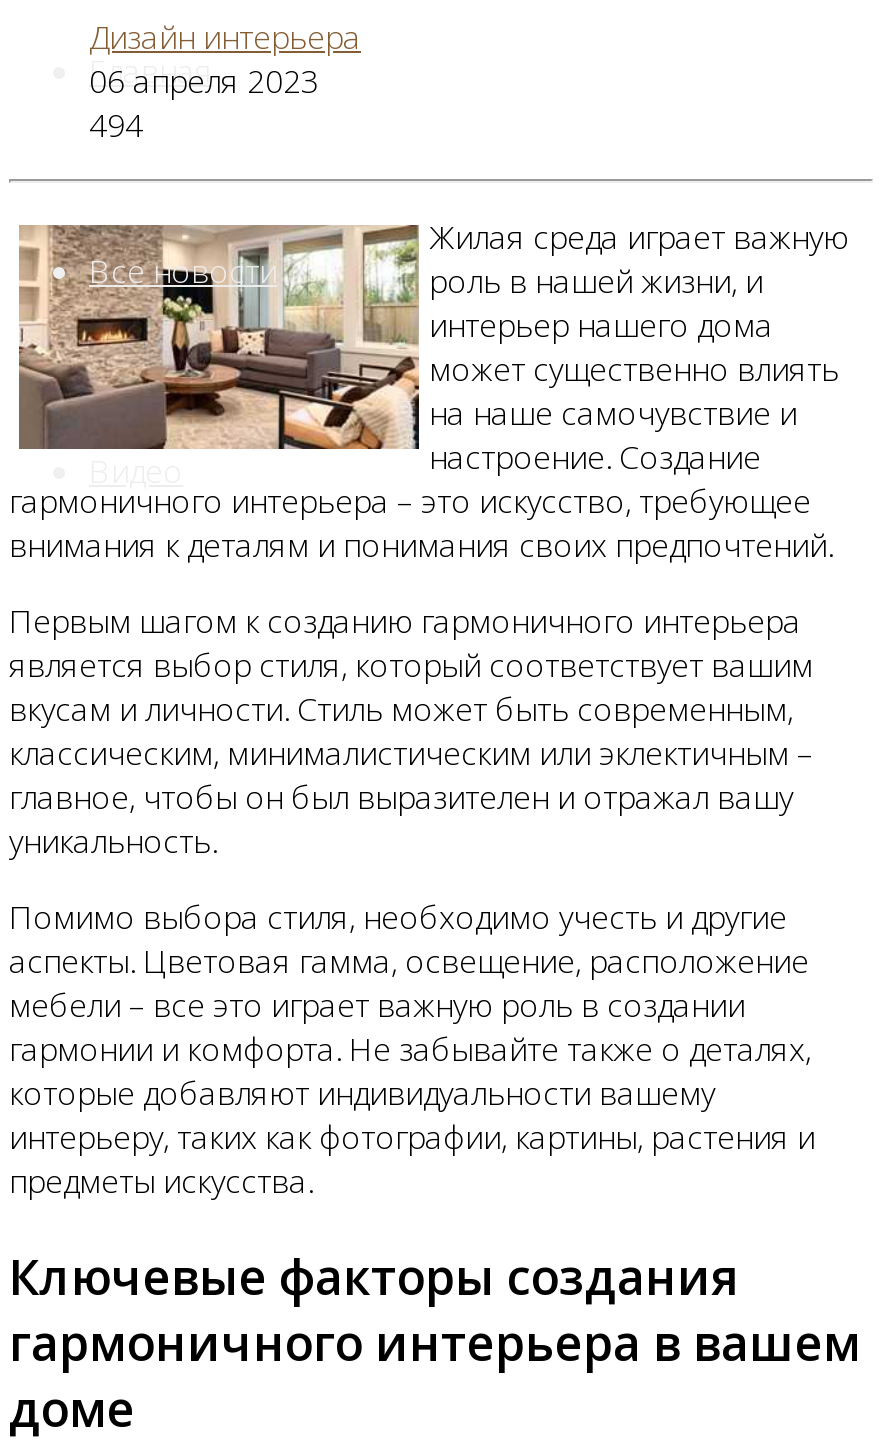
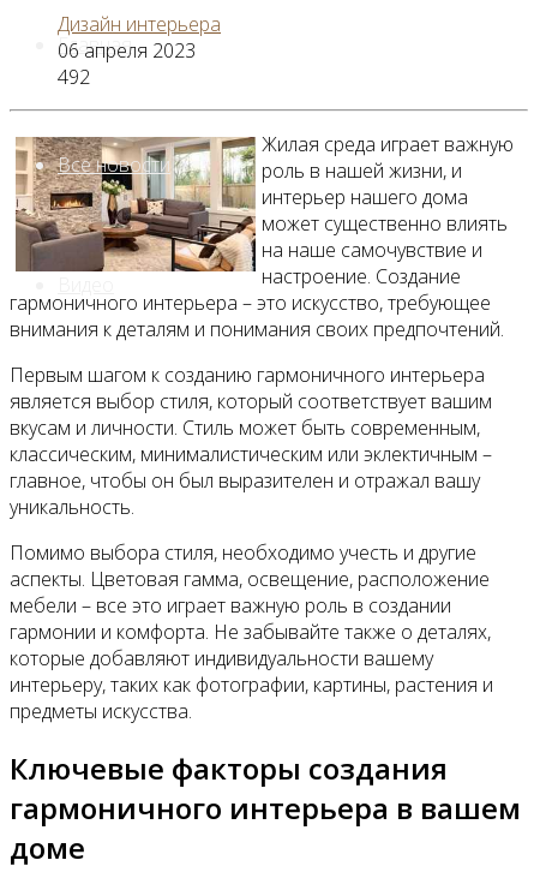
[89,102,143,146] 494 -> [58,63,90,90] 492

